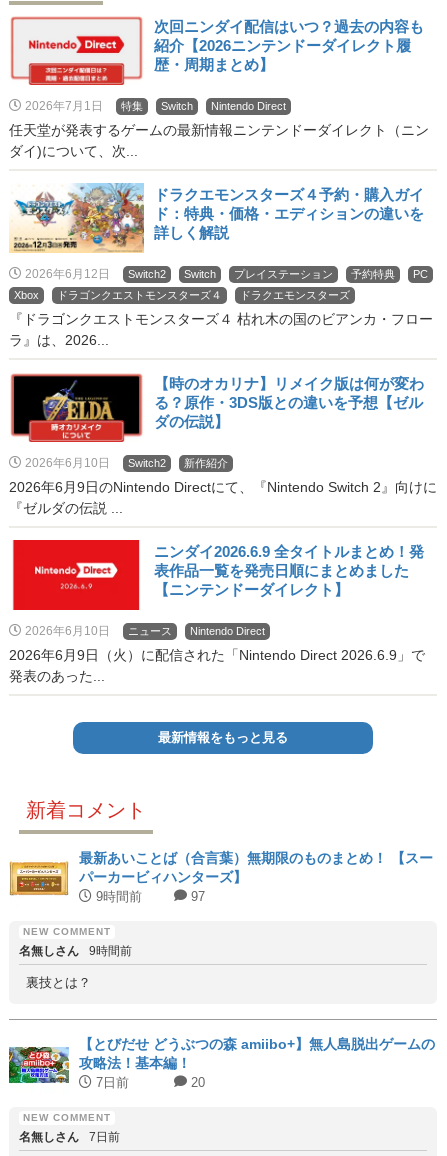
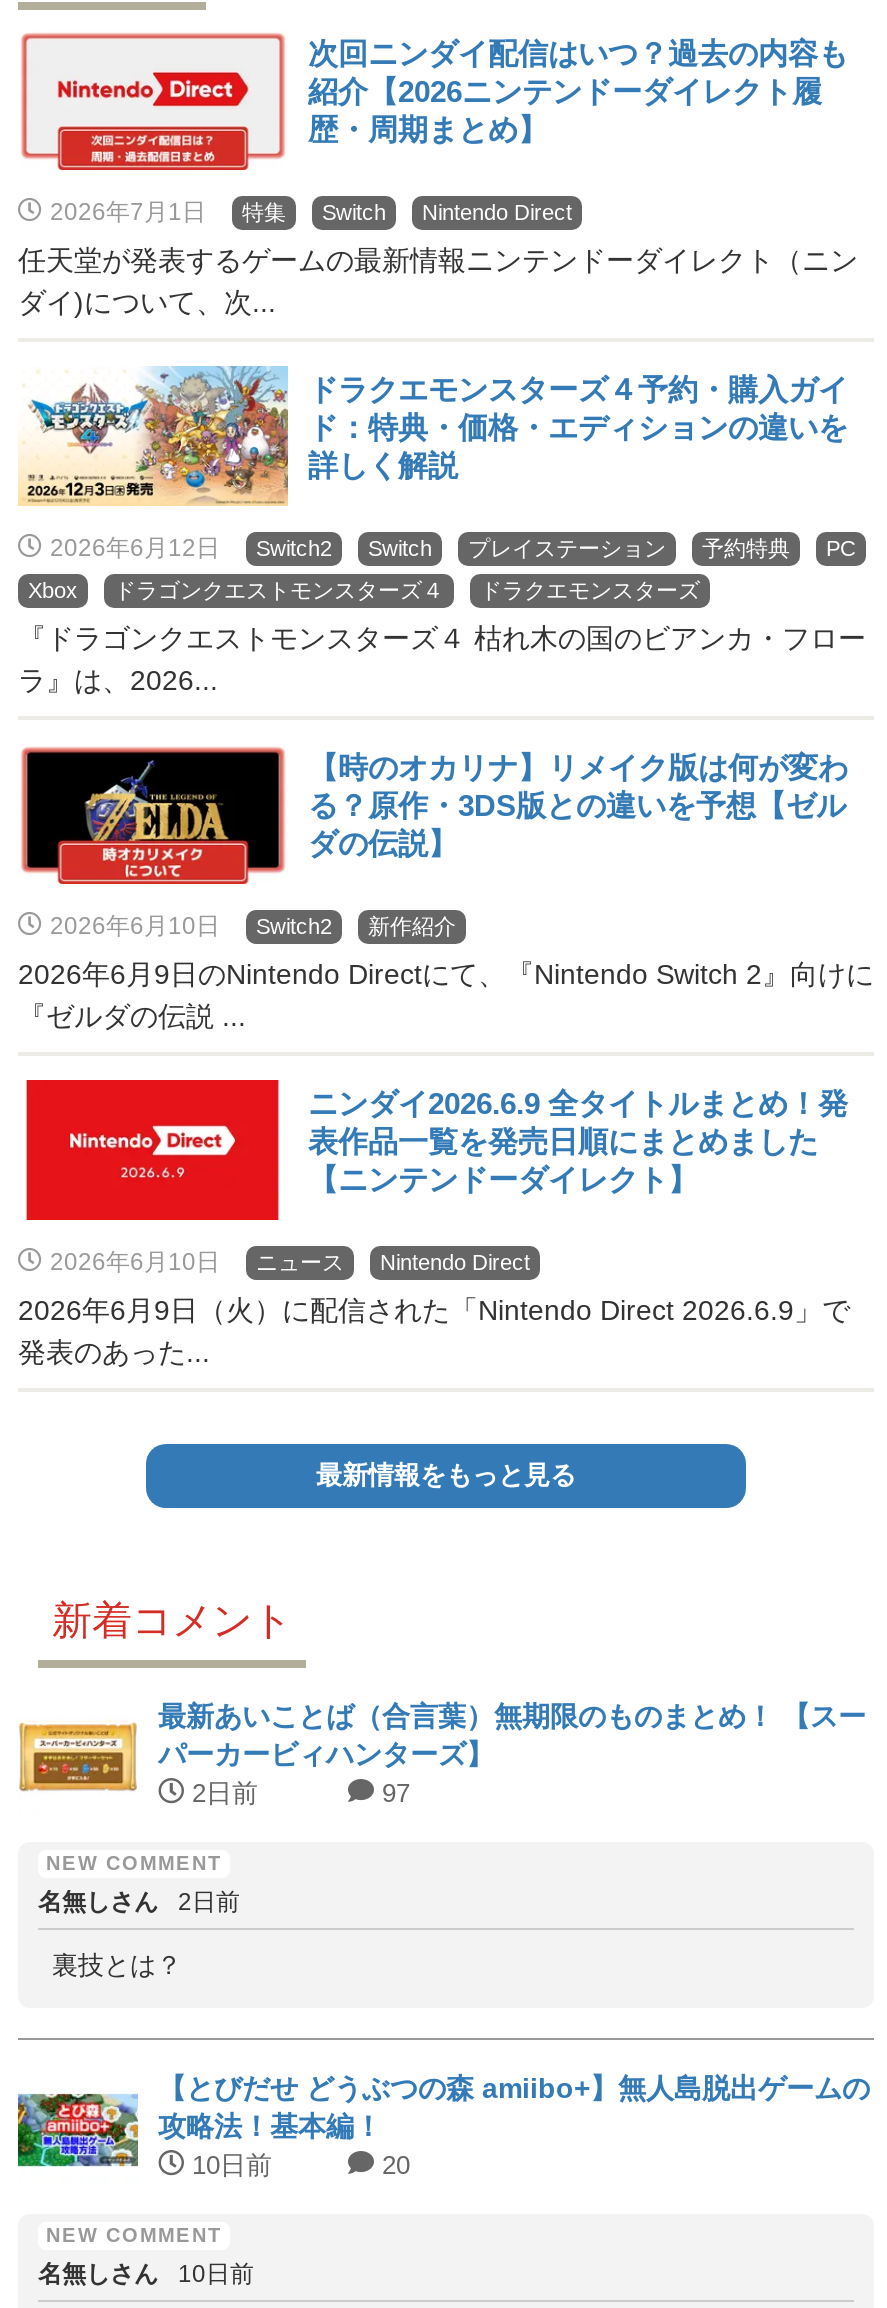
[92,889,142,904] 9時間前 -> [184,1777,258,1807] 2日前
[19,944,132,958] 名無しさん 9時間前 -> [38,1887,240,1915] 名無しさん 2日前
[92,1075,129,1090] 7日前 -> [184,2149,272,2179] 10日前
[19,1130,120,1144] 名無しさん 7日前 -> [38,2259,254,2287] 名無しさん 10日前

